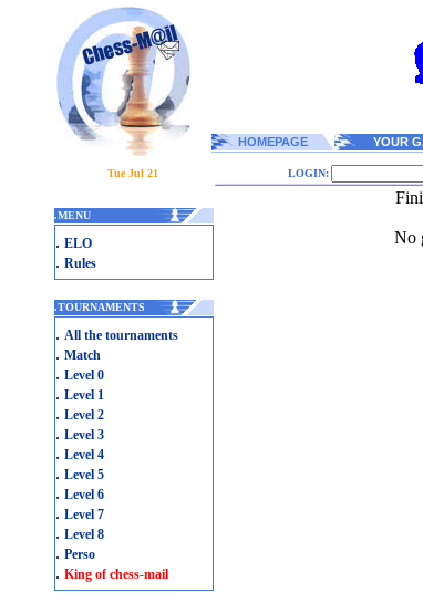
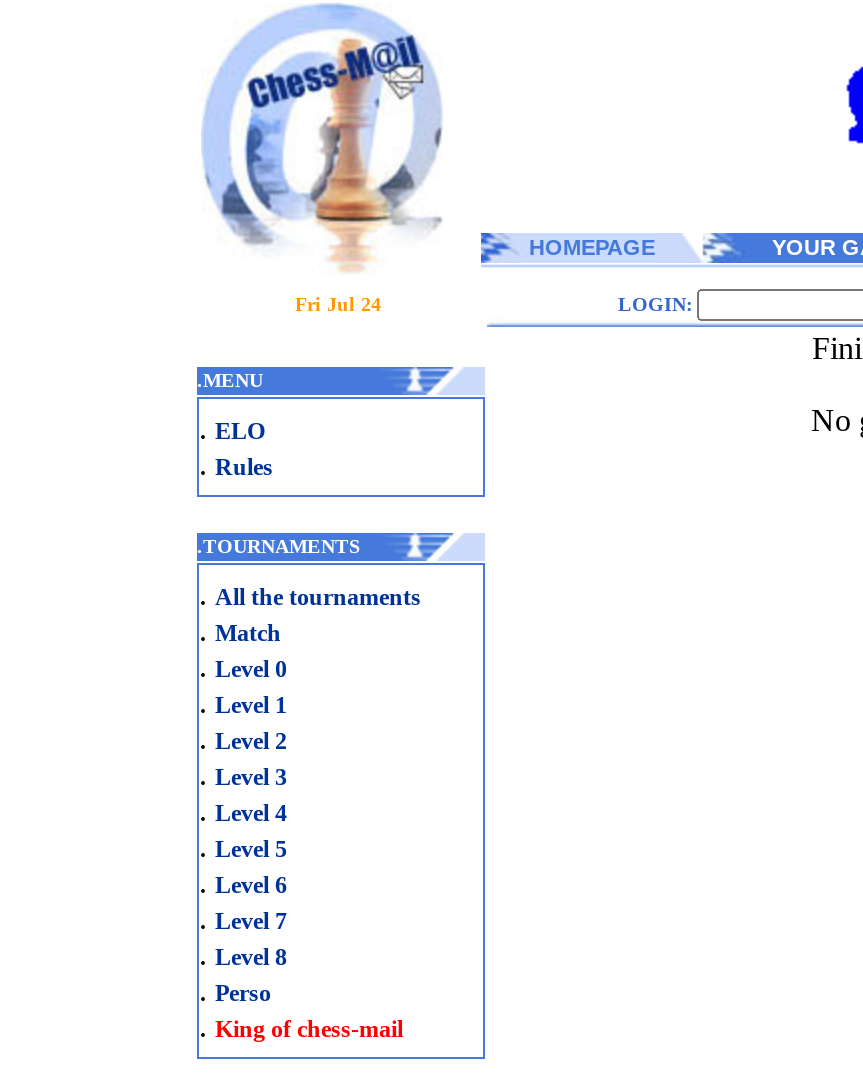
[107,167,158,179] Tue Jul 21 -> [295,293,381,315] Fri Jul 24

